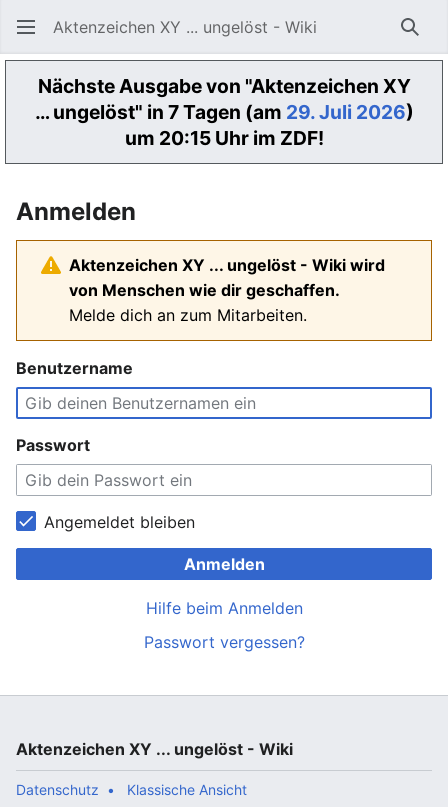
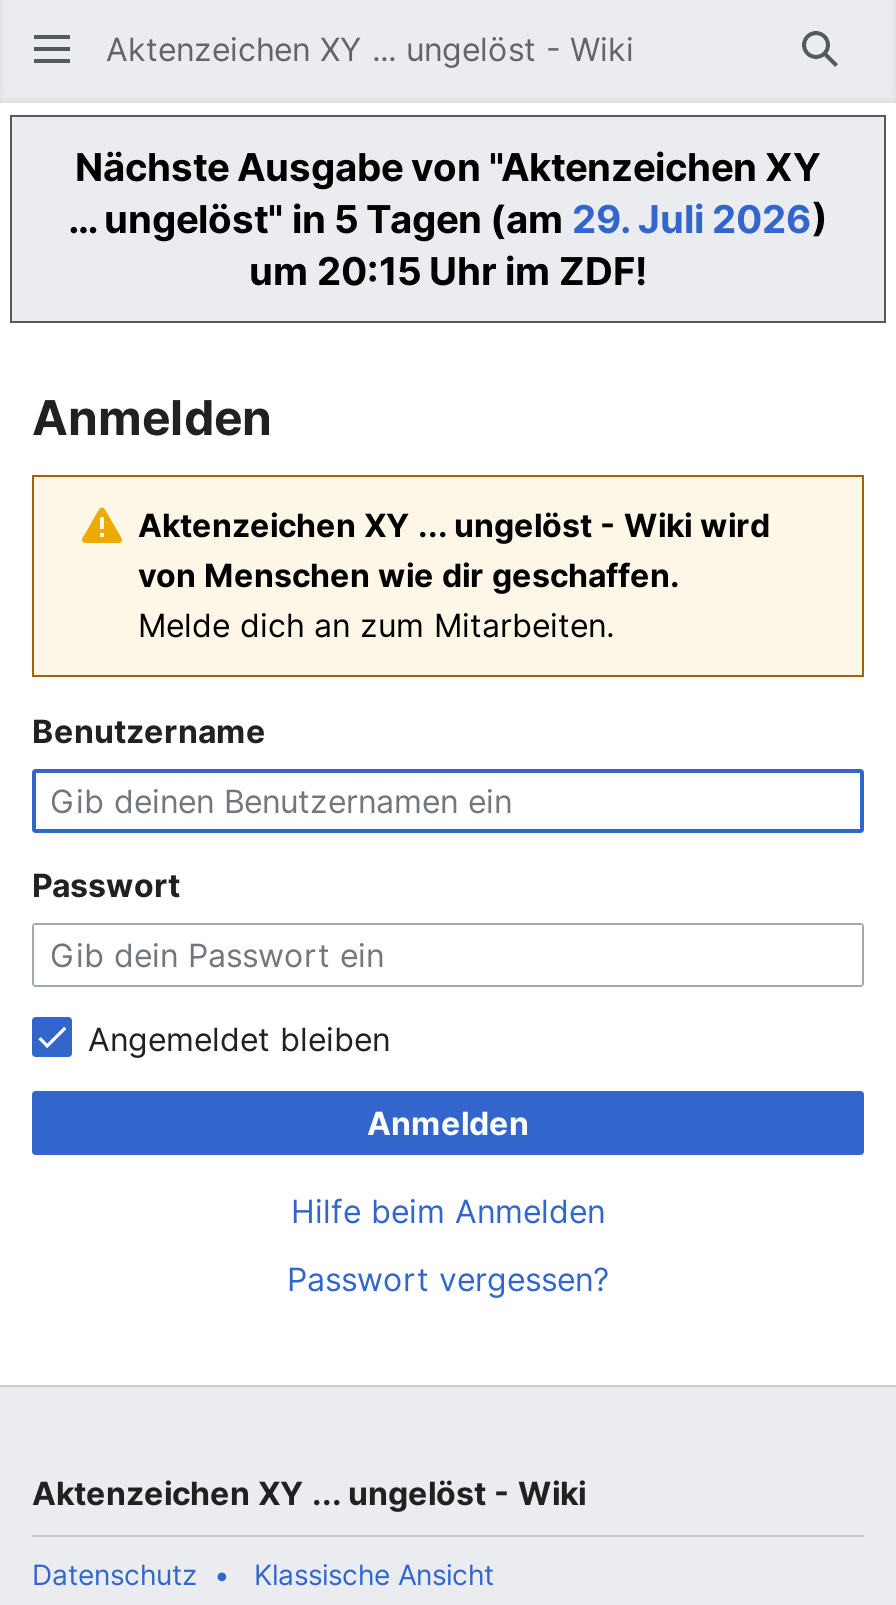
[34,100,413,124] … ungelöst" in 7 Tagen (am 29. Juli 2026) -> [68,195,828,243] … ungelöst" in 5 Tagen (am 29. Juli 2026)

